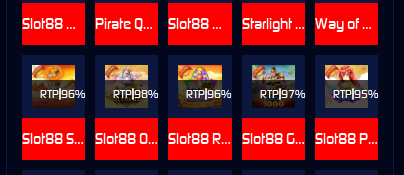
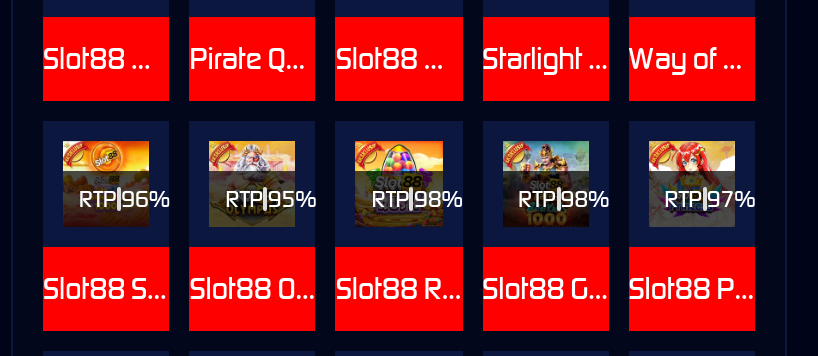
[113,87,158,101] RTP 98% -> [225,186,315,214] RTP 95%
[186,87,231,101] RTP 96% -> [372,186,462,214] RTP 98%
[260,87,305,101] RTP 97% -> [518,186,608,214] RTP 98%
[333,87,378,101] RTP 95% -> [665,186,755,214] RTP 97%

